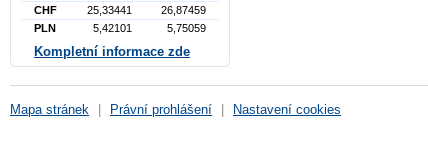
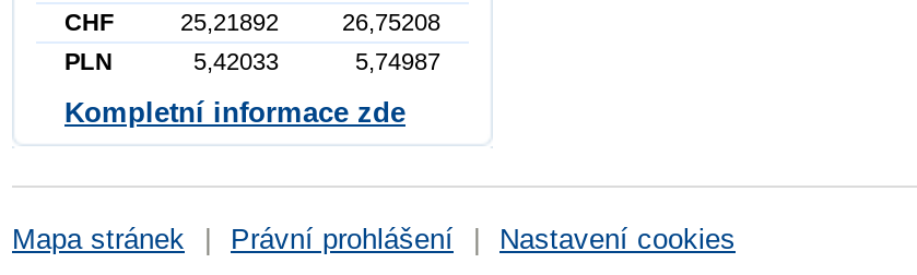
[87,4,132,16] 25,33441 -> [180,9,279,35] 25,21892
[161,4,206,16] 26,87459 -> [342,9,440,35] 26,75208
[93,22,132,34] 5,42101 -> [193,48,279,75] 5,42033
[167,22,206,34] 5,75059 -> [355,48,440,75] 5,74987

